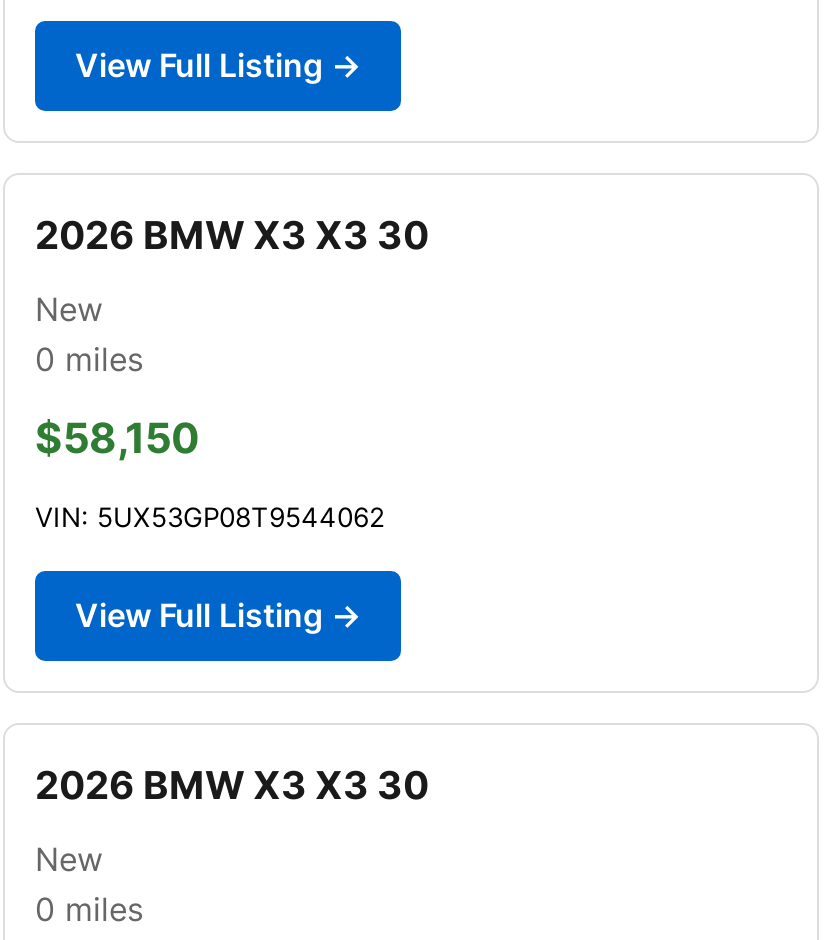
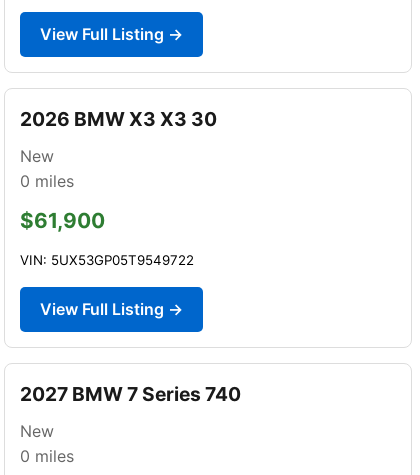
[35,413,199,463] $58,150 -> [20,208,105,233] $61,900
[35,501,385,533] VIN: 5UX53GP08T9544062 -> [20,252,194,268] VIN: 5UX53GP05T9549722
[35,761,429,809] 2026 BMW X3 X3 30 -> [20,382,241,406] 2027 BMW 7 Series 740

